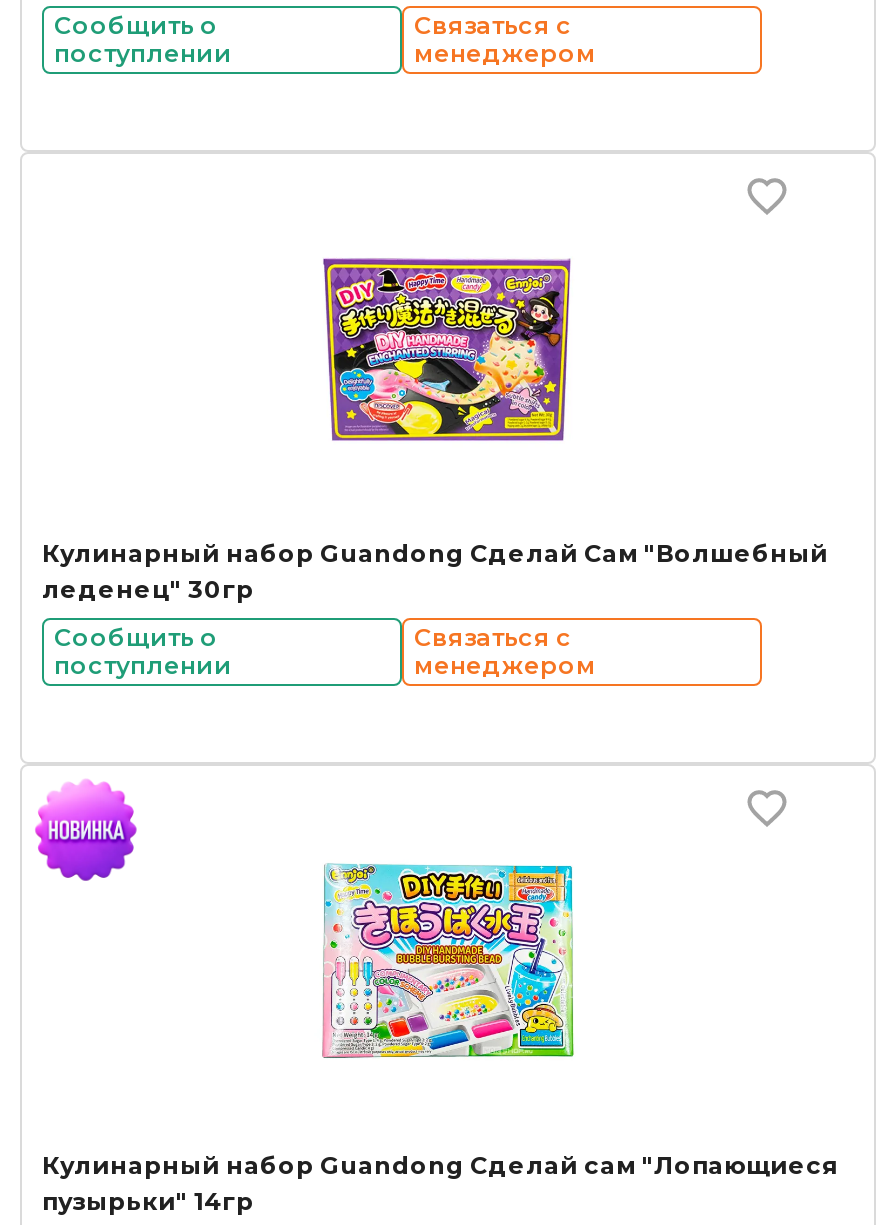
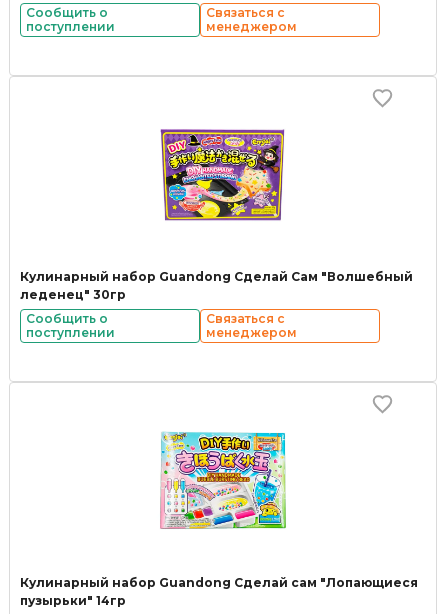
[34,778,138,884] [image] -> none

